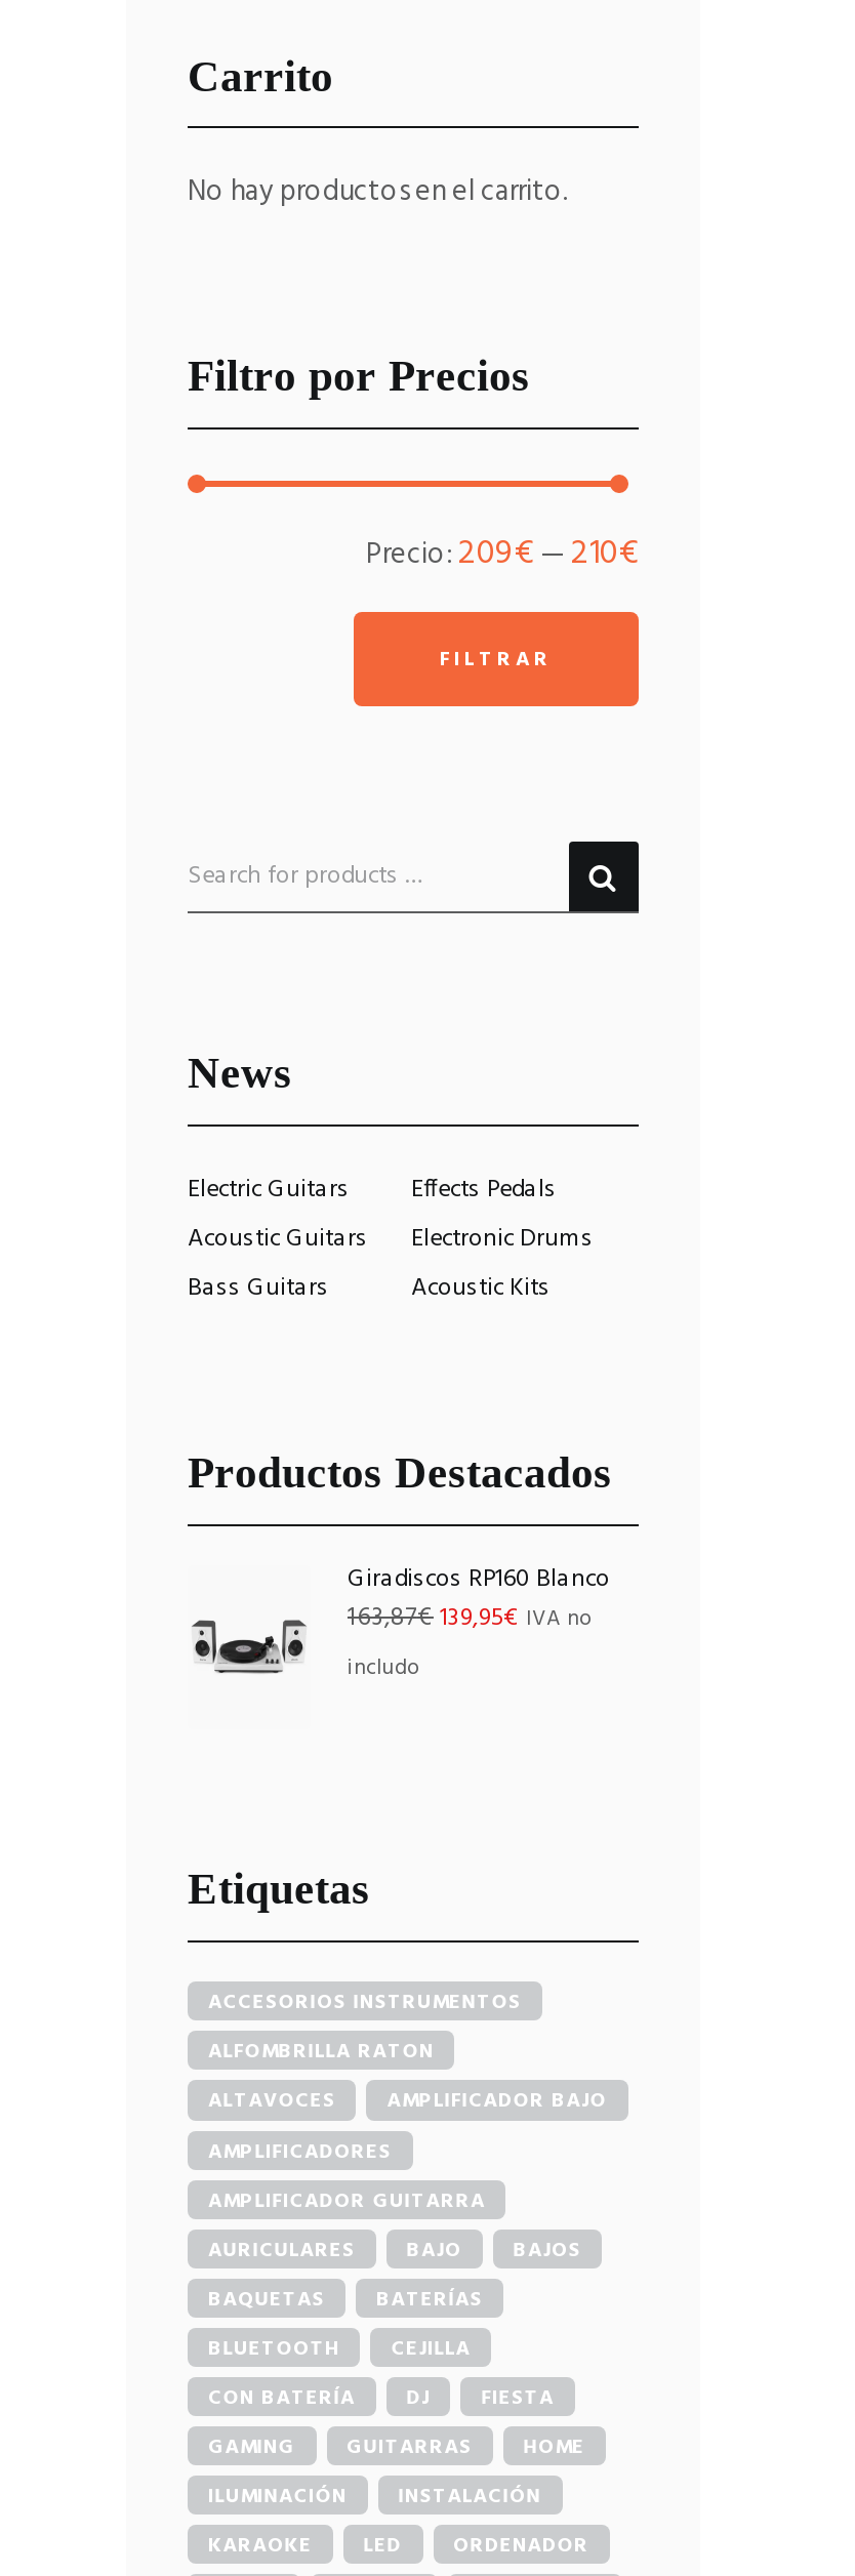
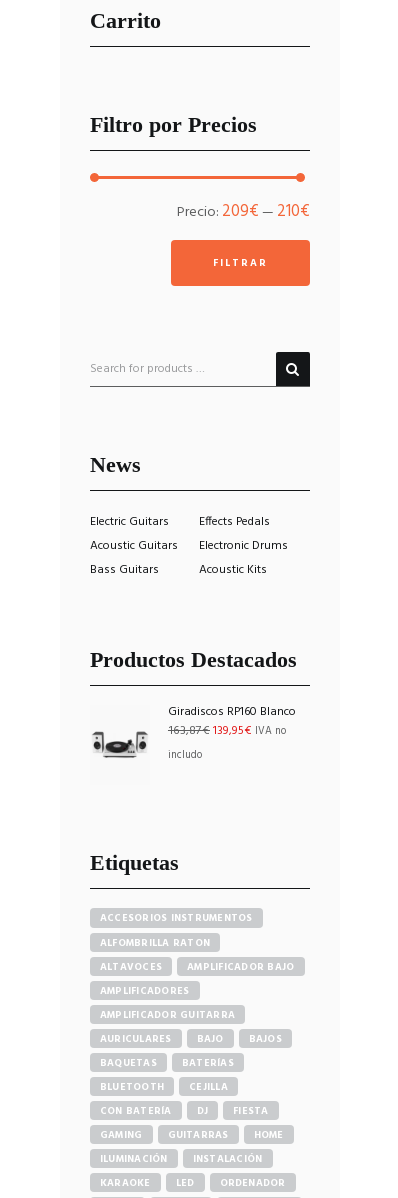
[188,169,567,216] No hay productos en el carrito. -> none

